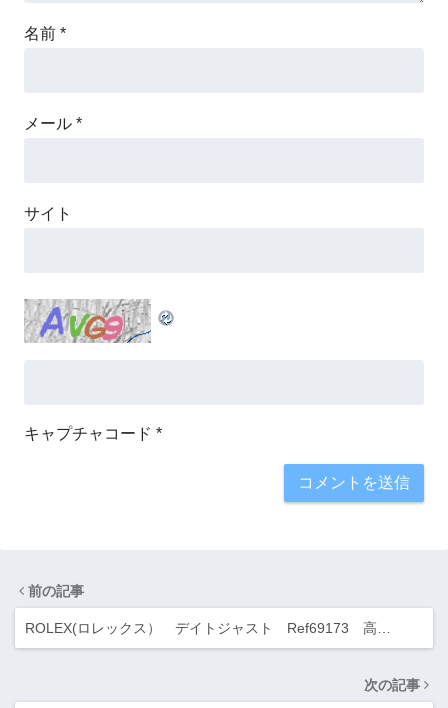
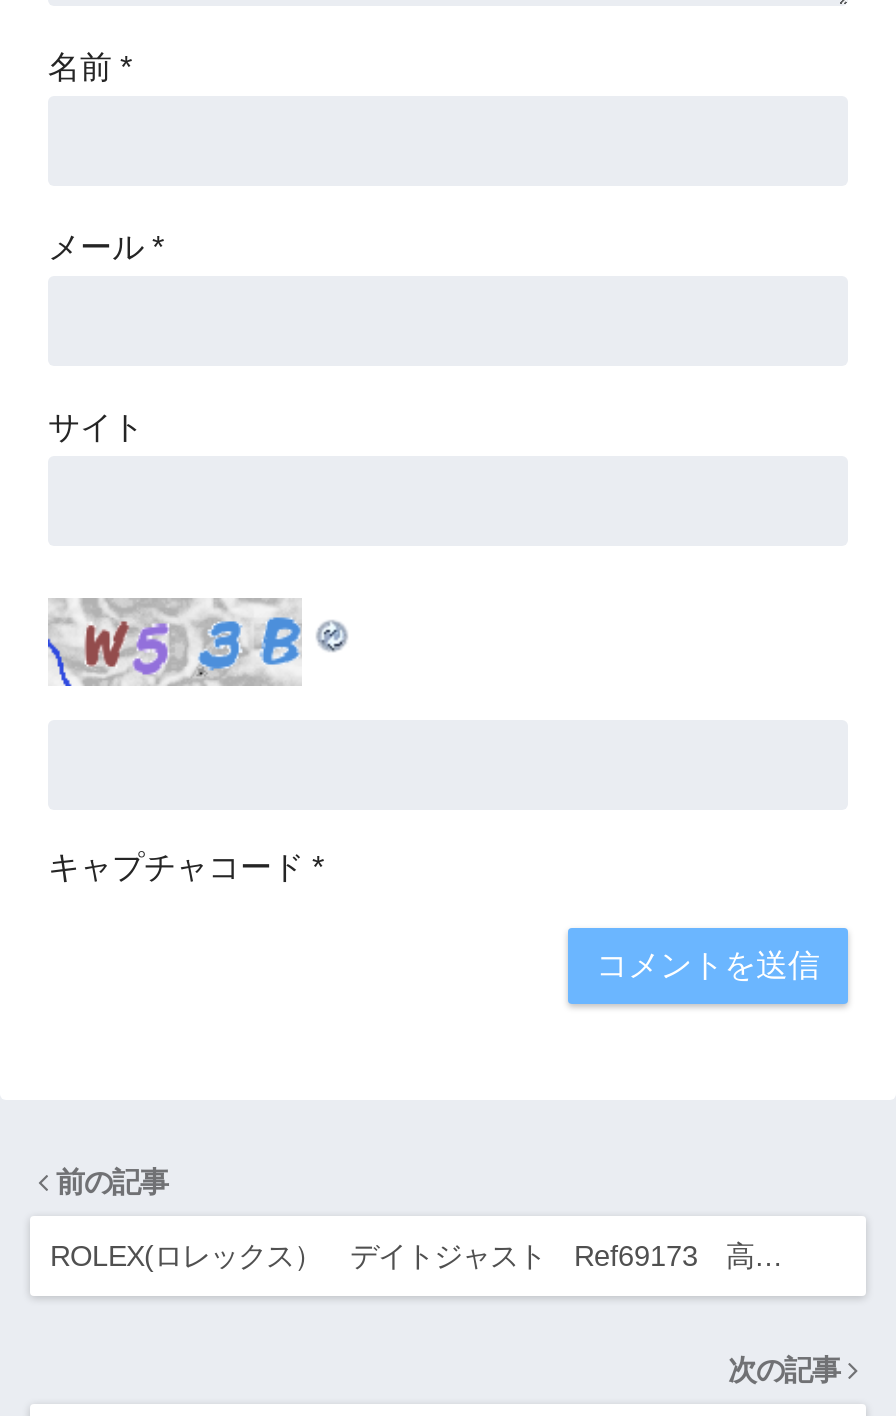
[23,299,151,343] [image] -> [46,600,302,688] [image]

